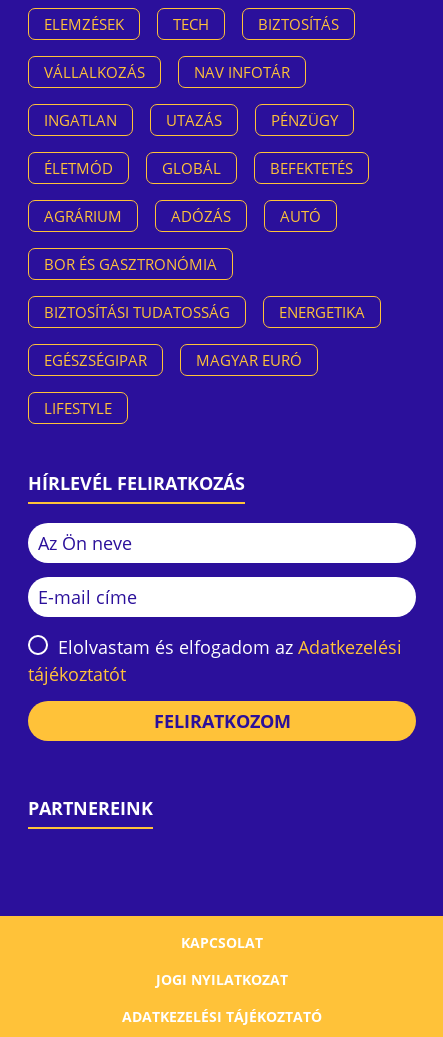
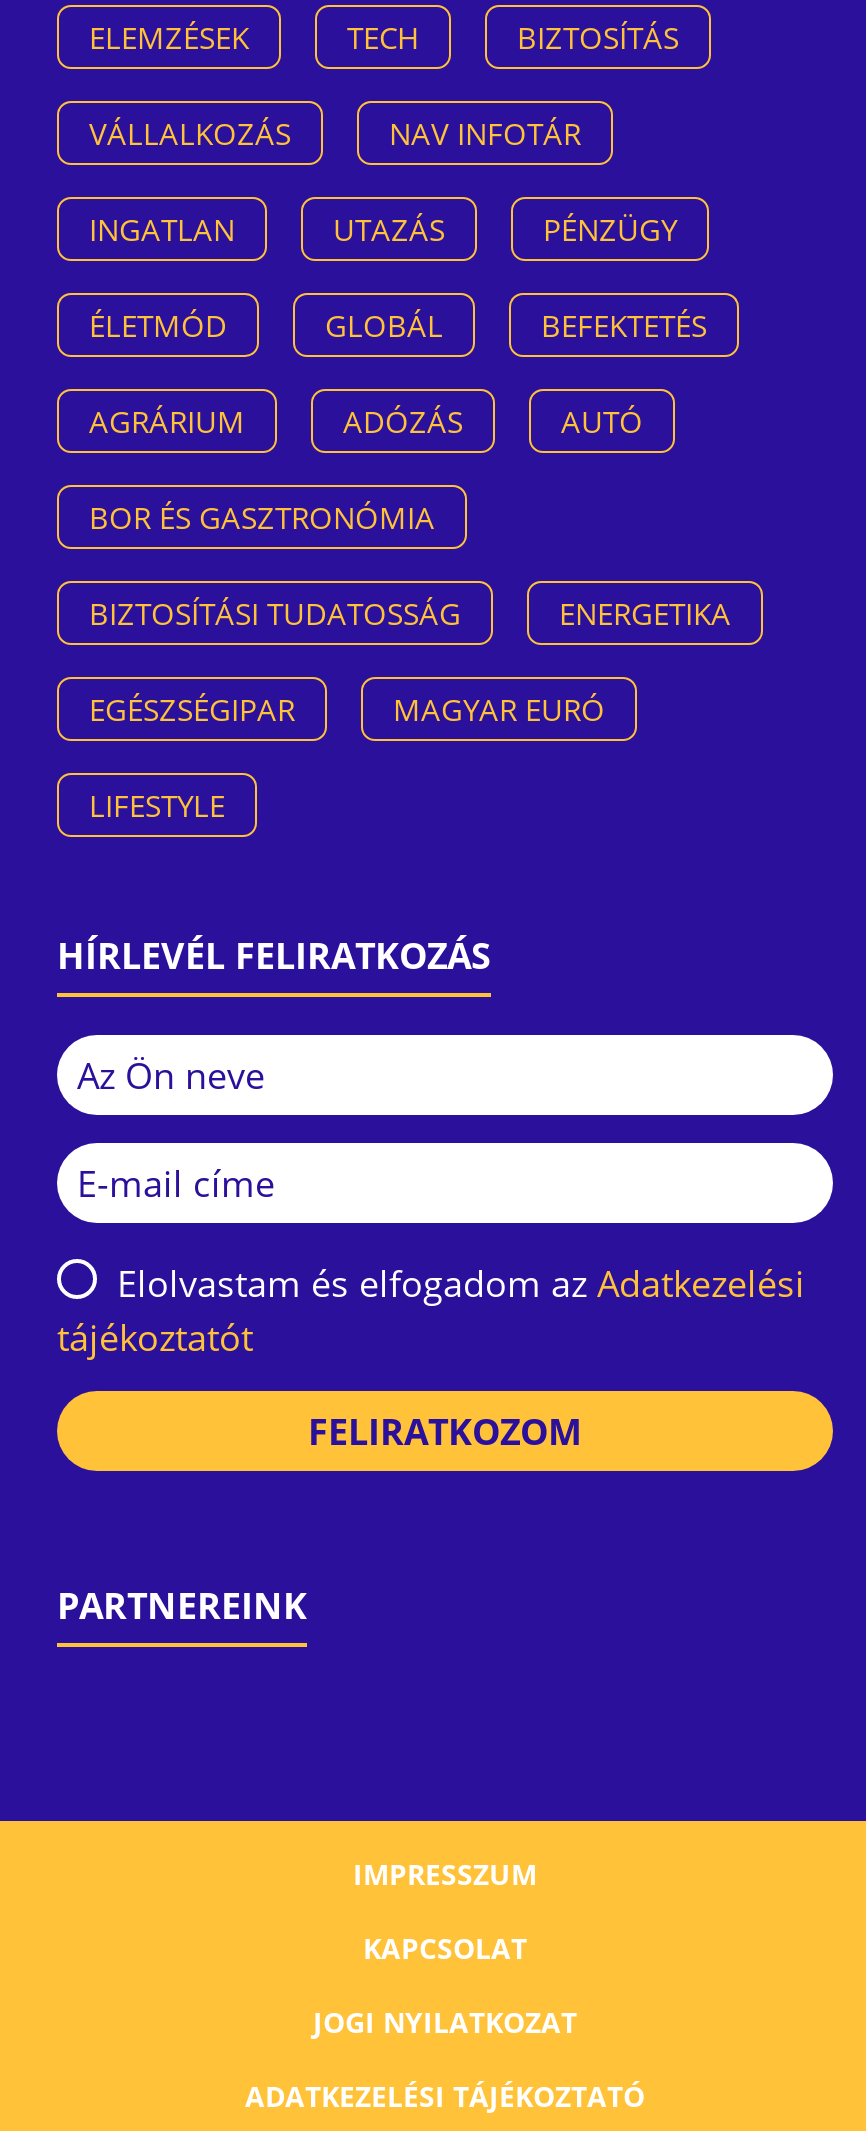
none -> [353,1855,537,1893] IMPRESSZUM

